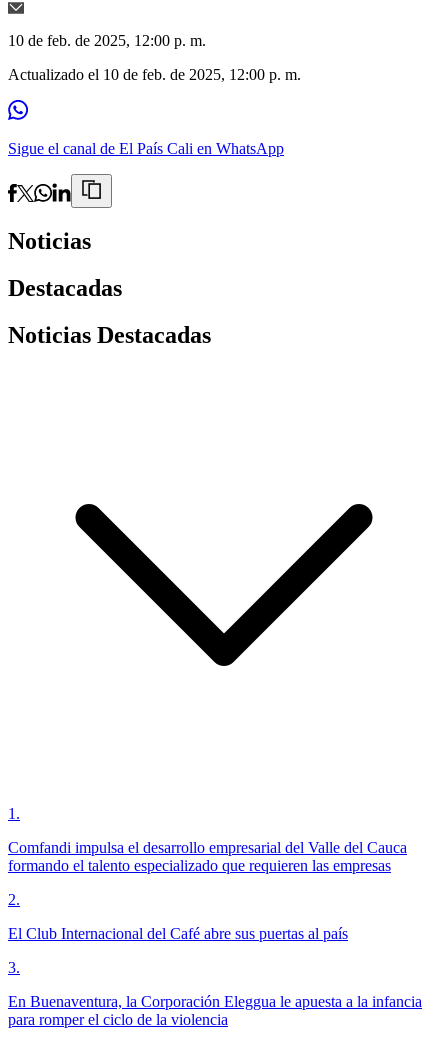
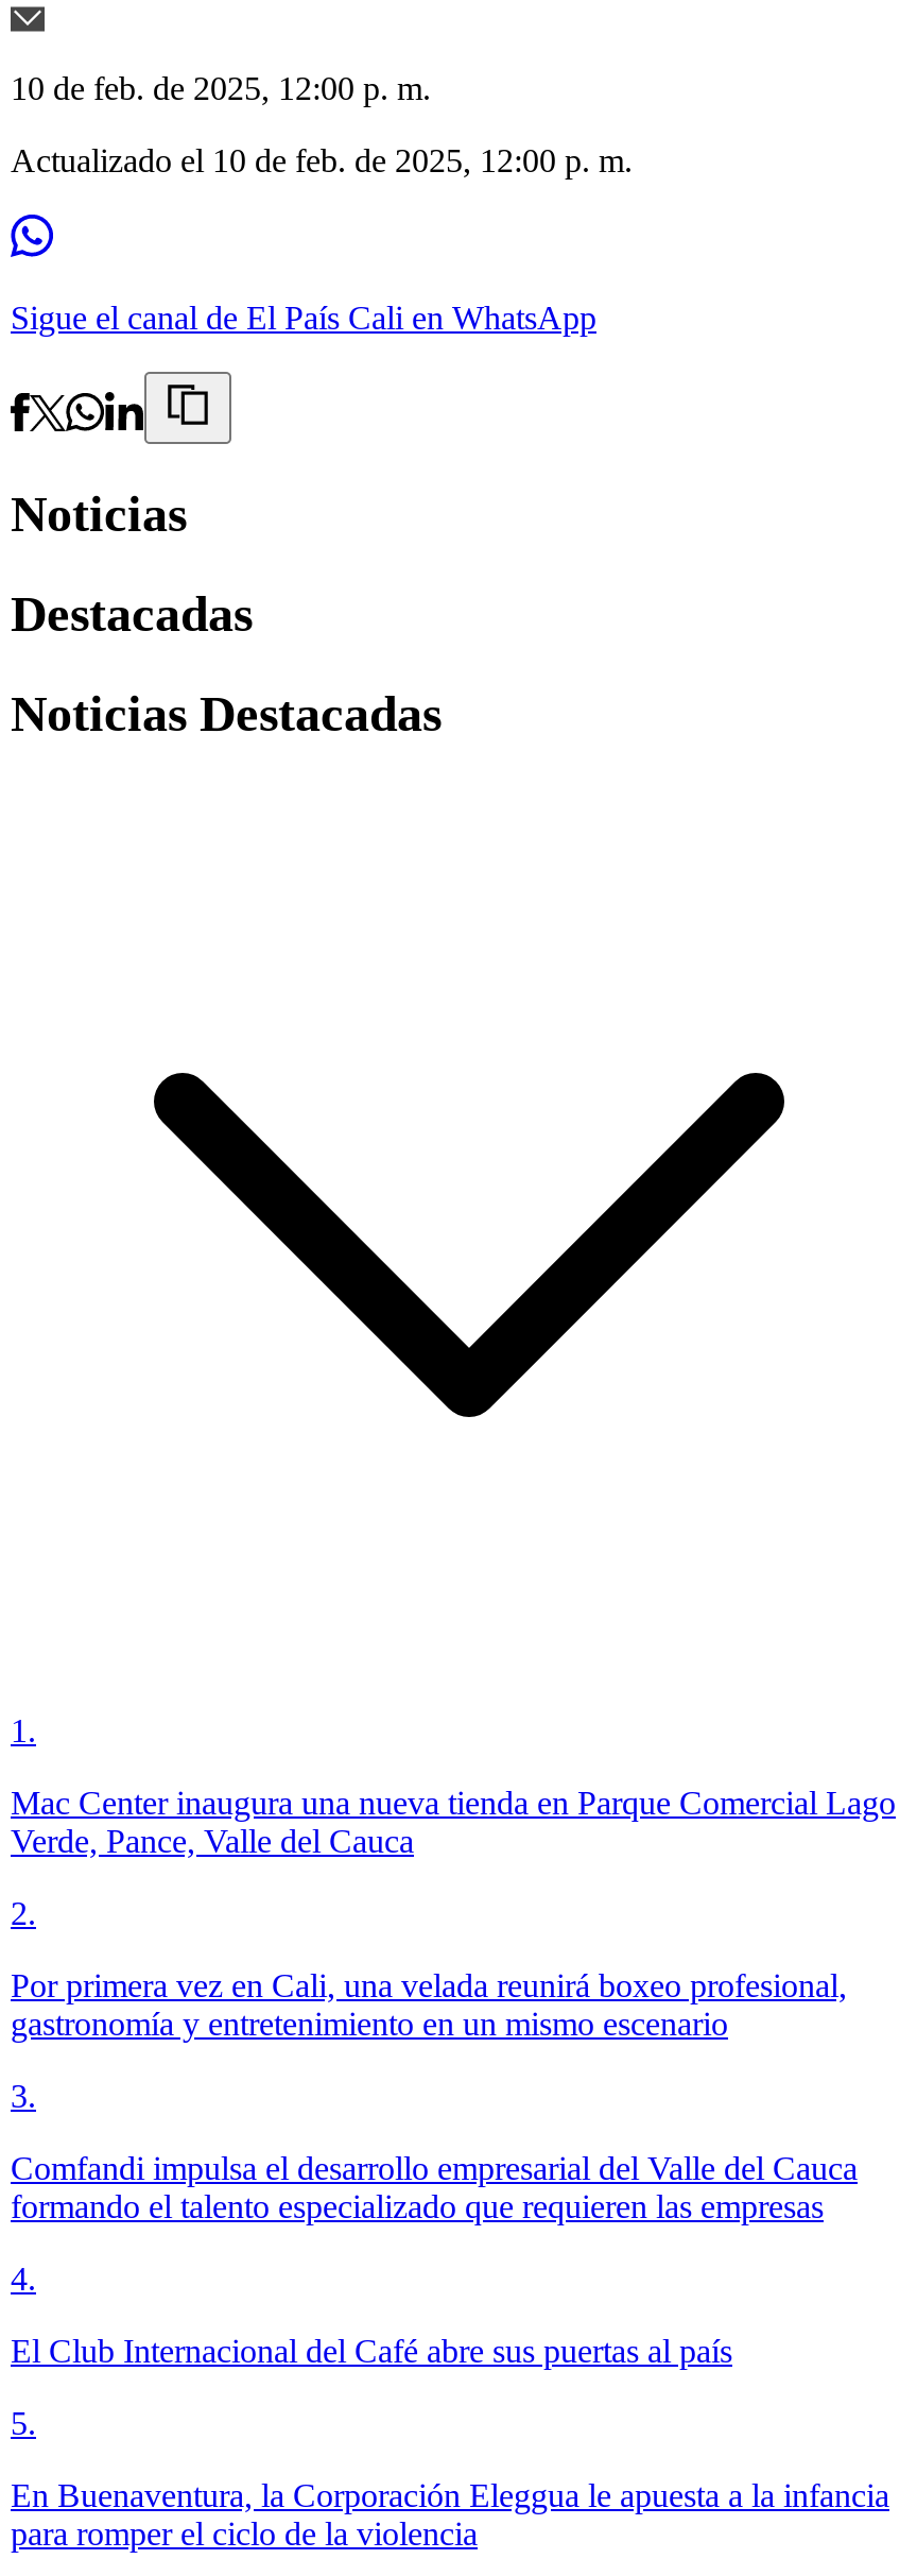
none -> [11,1785,896,2114] Mac Center inaugura una nueva tienda en Parque Comercial Lago | Verde, Pance, Valle del Cauca | 2. | Por primera vez en Cali, una velada reunirá boxeo profesional, | gastronomía y entretenimiento en un mismo escenario | 3.
[8,891,20,908] 2. -> [11,2261,36,2297] 4.
[8,959,20,976] 3. -> [11,2405,36,2441] 5.

